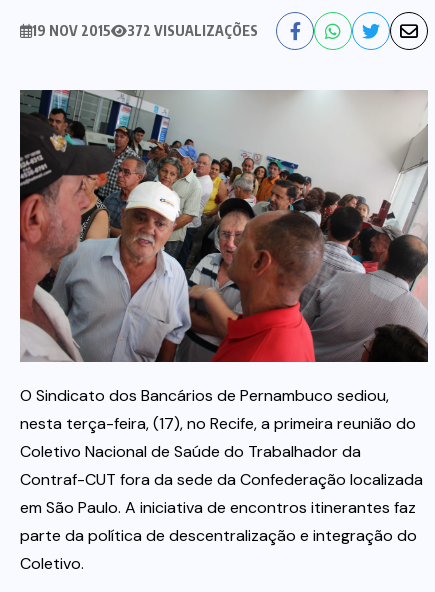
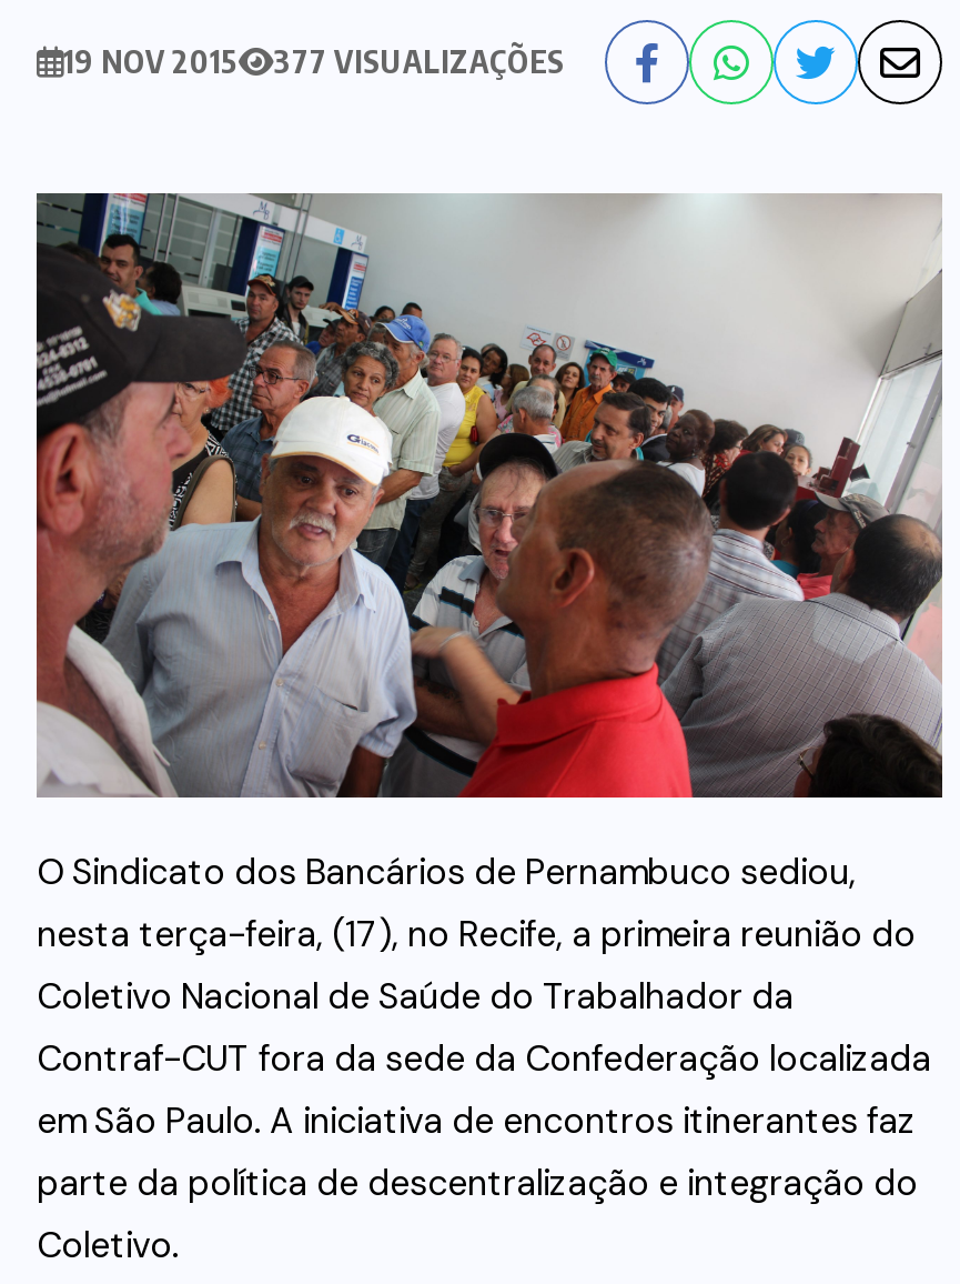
[127,22,258,39] 372 VISUALIZAÇÕES -> [274,42,565,80] 377 VISUALIZAÇÕES

